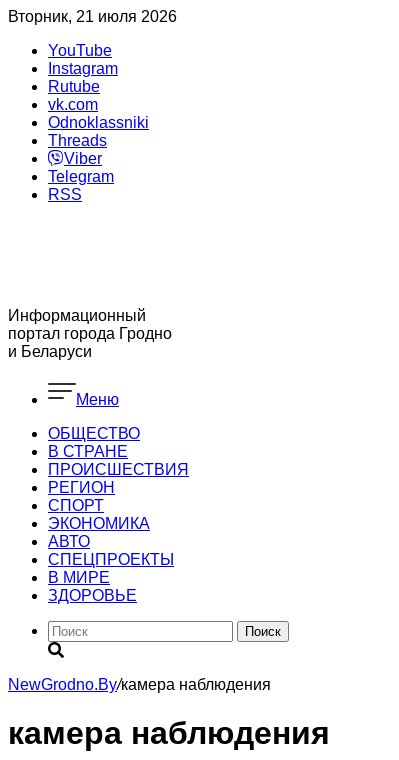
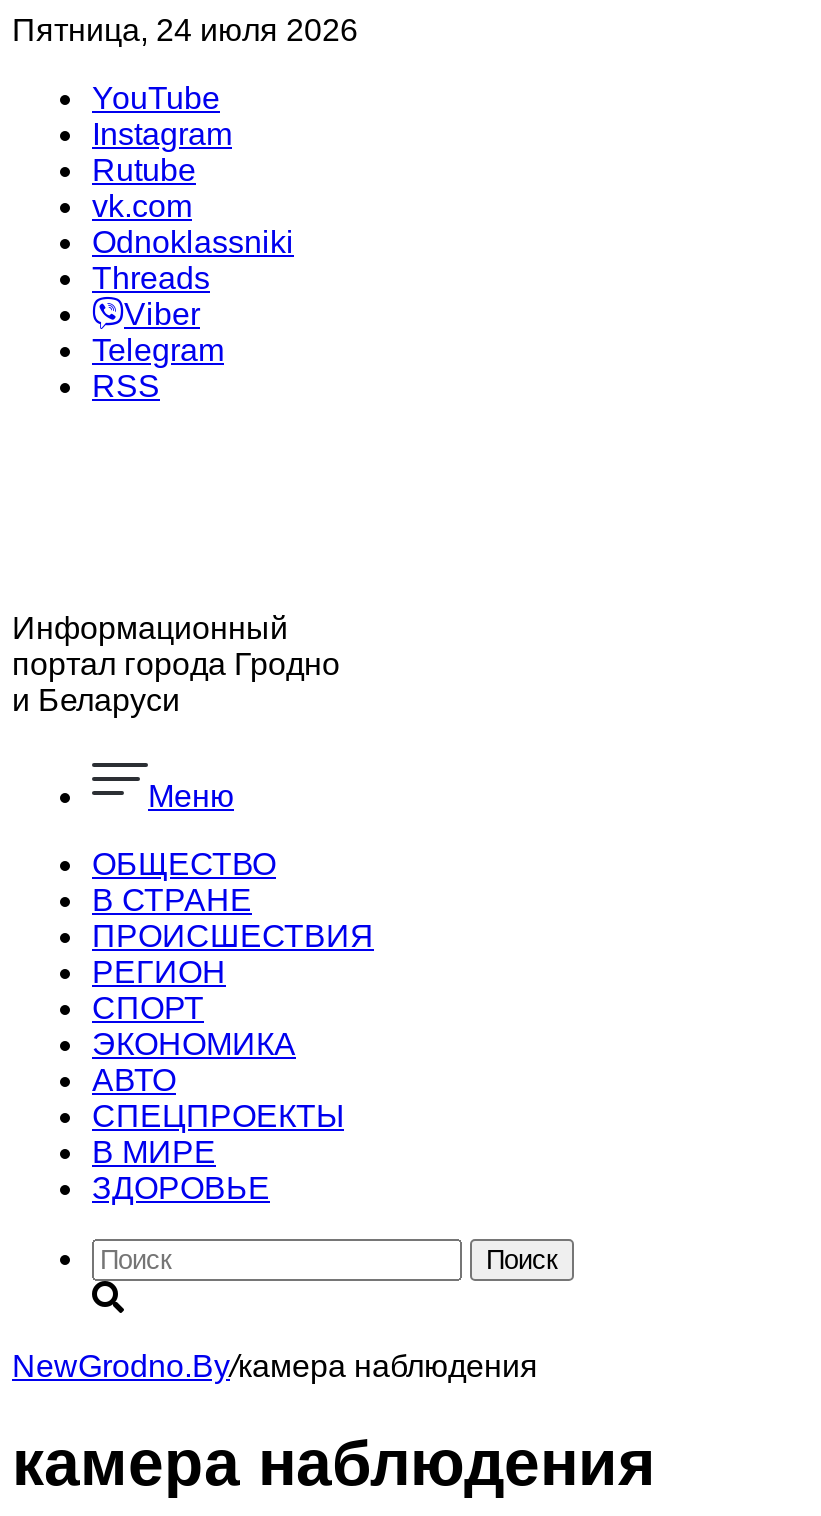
[8,8,177,25] Вторник, 21 июля 2026 -> [12,13,358,47] Пятница, 24 июля 2026

